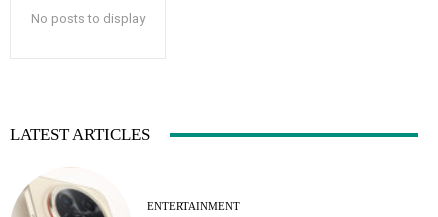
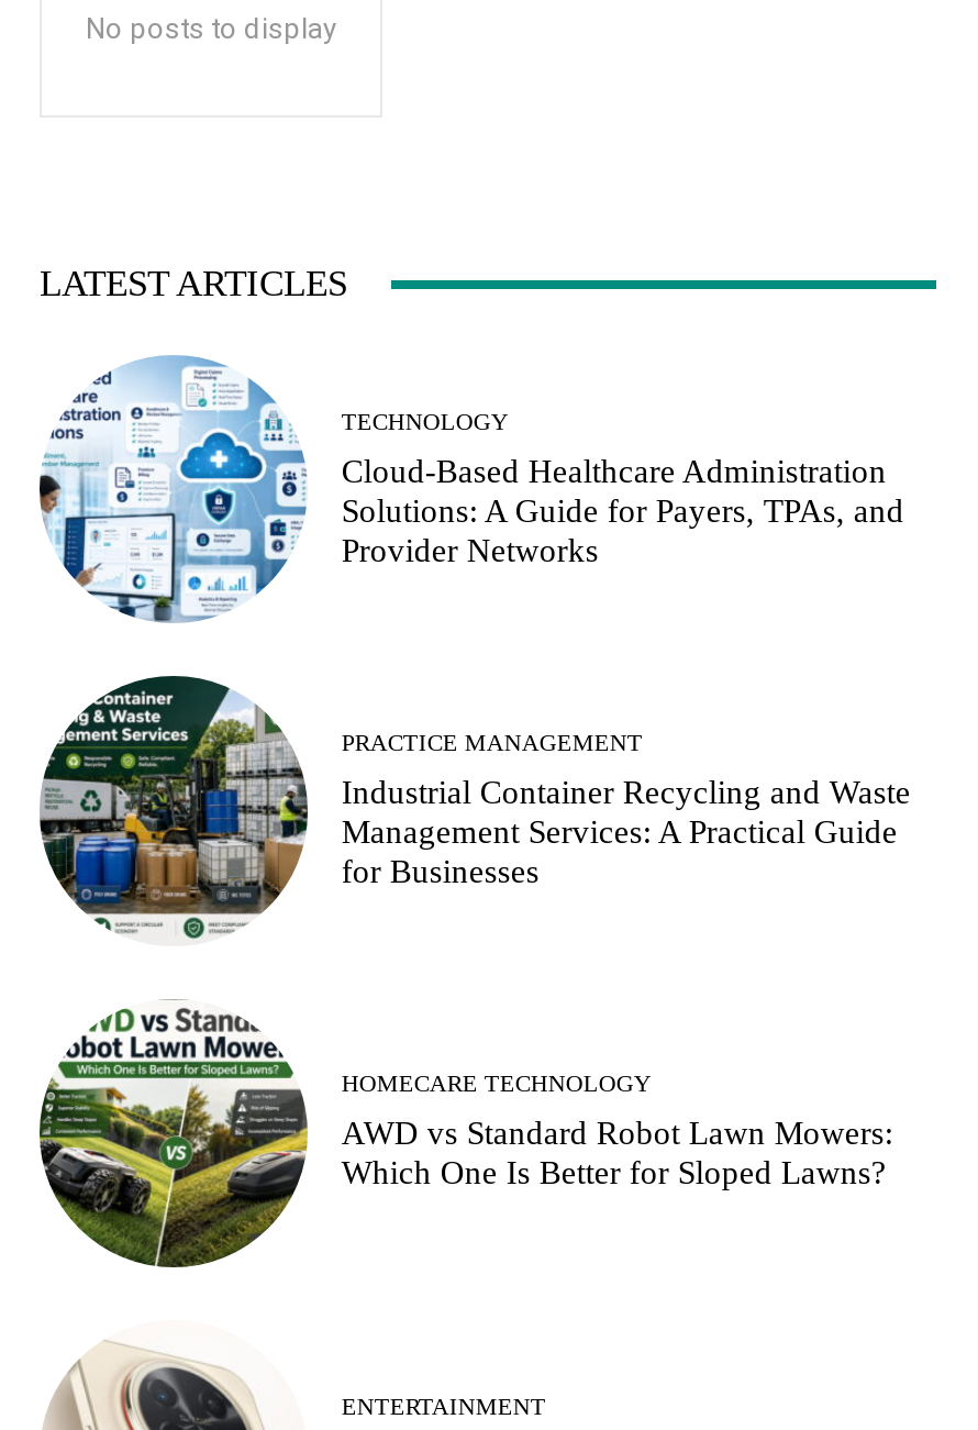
none -> [37,355,904,625] [image] | TECHNOLOGY | Cloud-Based Healthcare Administration | Solutions: A Guide for Payers, TPAs, and | Provider Networks
none -> [37,674,911,942] [image] | PRACTICE MANAGEMENT | Industrial Container Recycling and Waste | Management Services: A Practical Guide | for Businesses
none -> [37,1006,893,1270] [image] | HOMECARE TECHNOLOGY | AWD vs Standard Robot Lawn Mowers: | Which One Is Better for Sloped Lawns?

